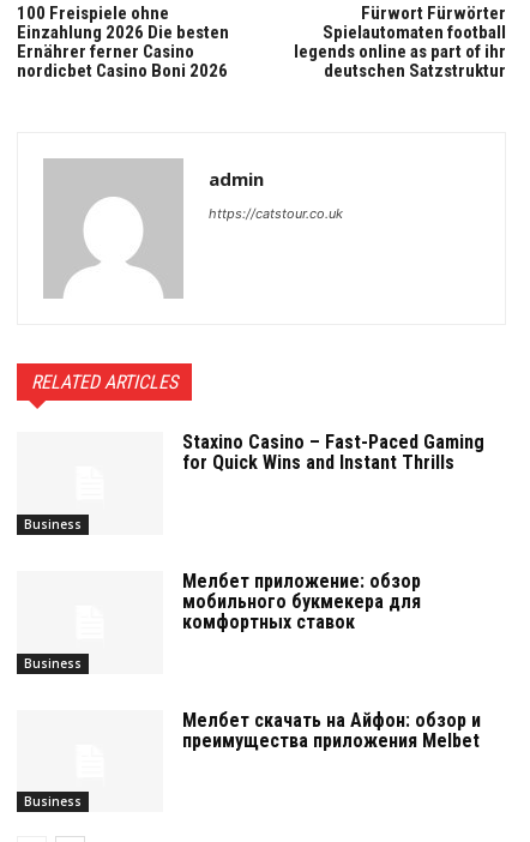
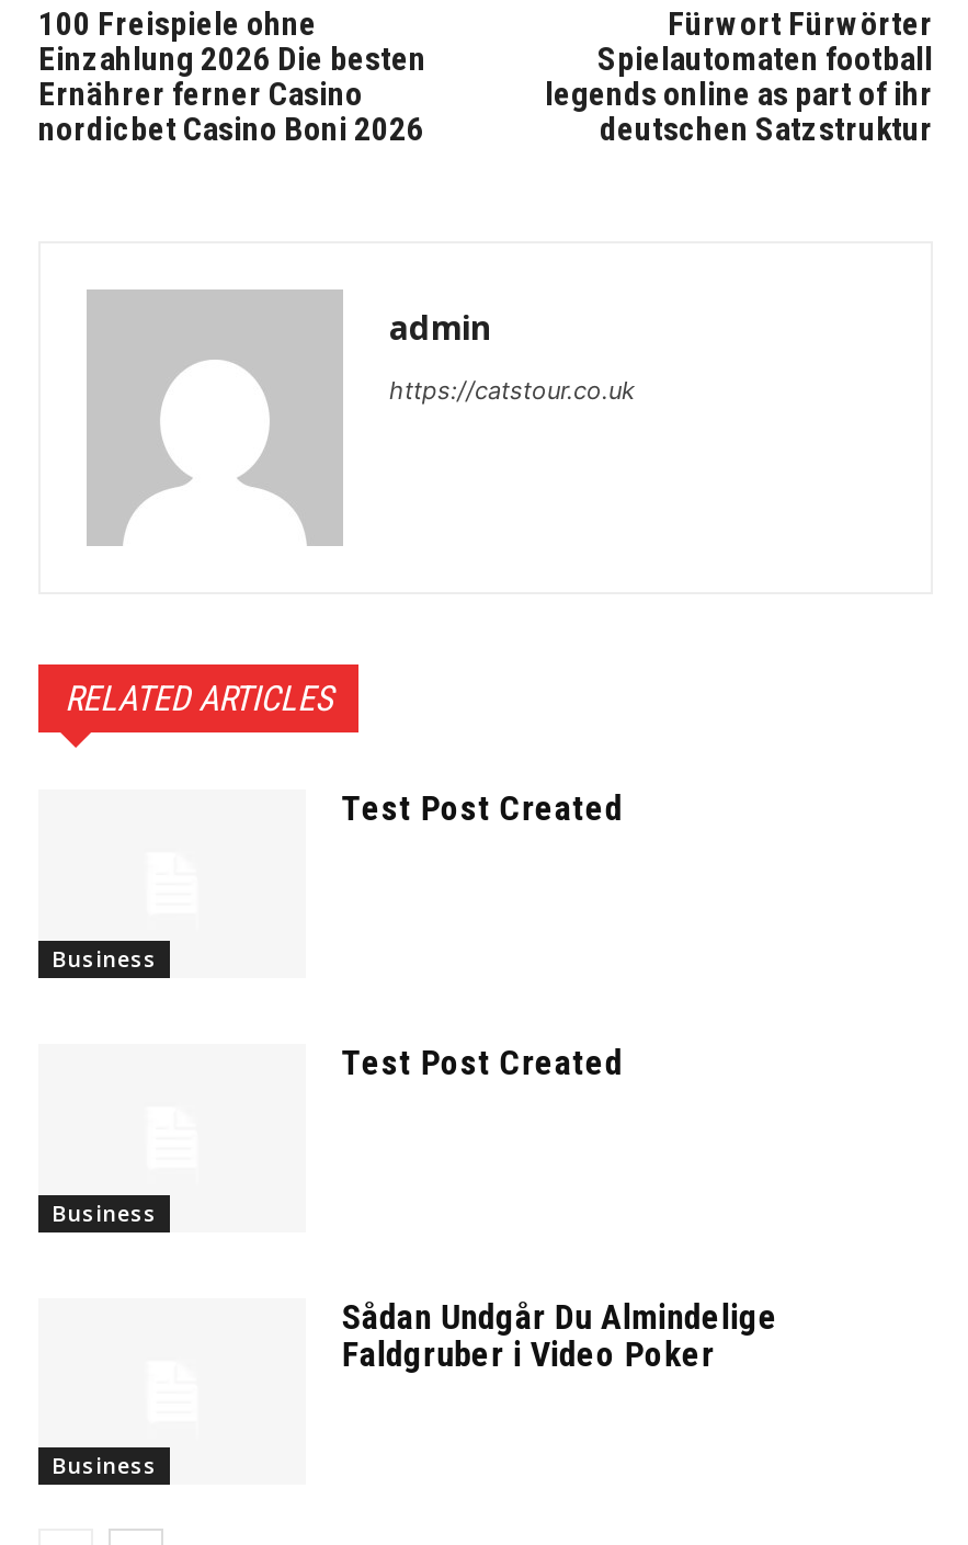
[183,431,485,474] Staxino Casino – Fast-Paced Gaming | for Quick Wins and Instant Thrills -> [342,788,622,830] Test Post Created
[183,570,421,633] Мелбет приложение: обзор | мобильного букмекера для | комфортных ставок -> [342,1042,622,1084] Test Post Created
[183,709,481,752] Мелбет скачать на Айфон: обзор и | преимущества приложения Melbet -> [342,1296,778,1375] Sådan Undgår Du Almindelige | Faldgruber i Video Poker

